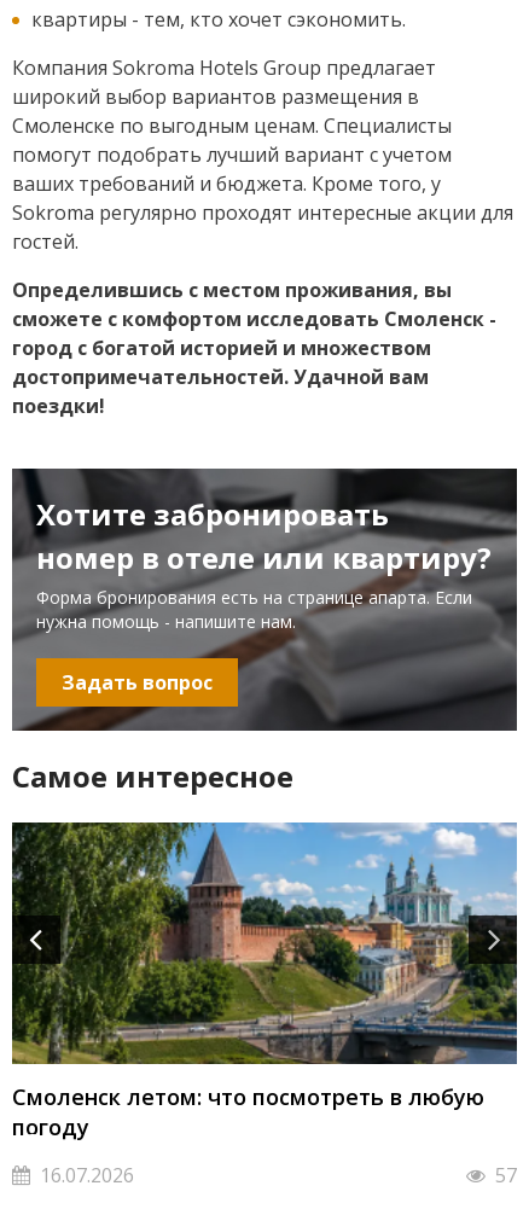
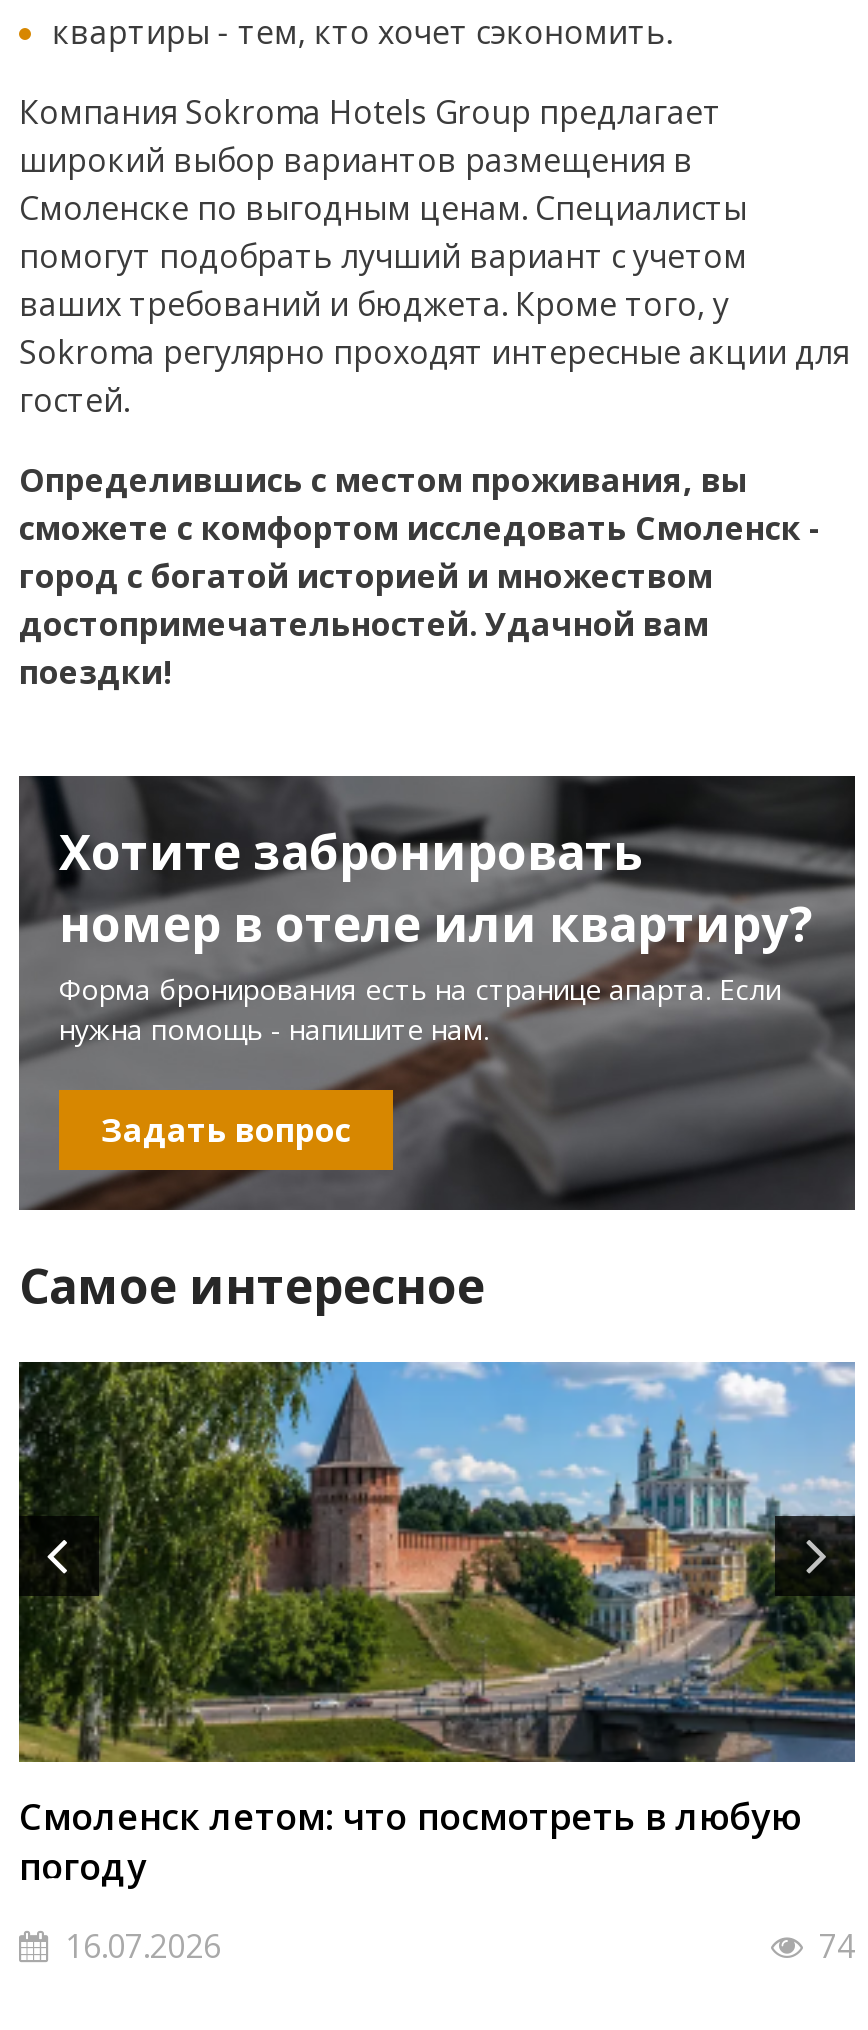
[495,1162,517,1189] 57 -> [819,1924,855,1968] 74

